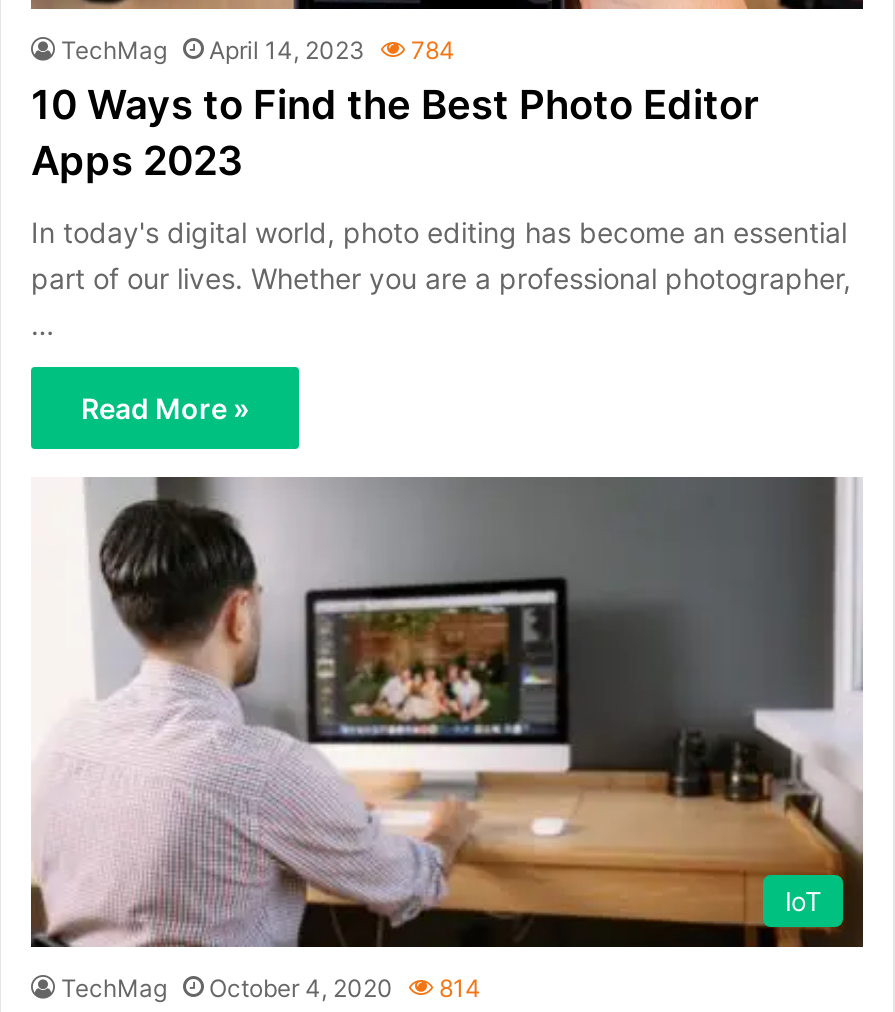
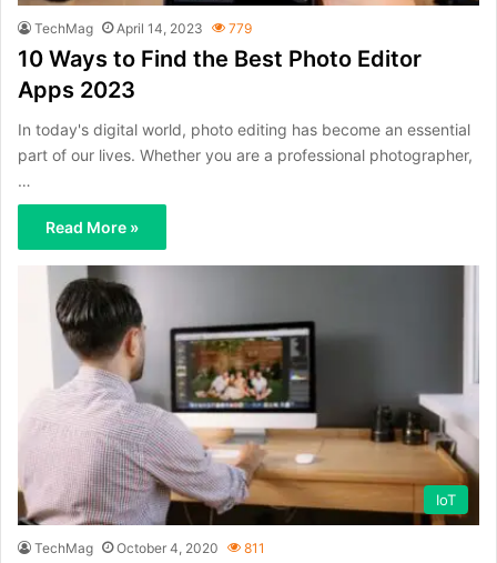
[61,35,455,65] TechMag April 14, 2023 784 -> [34,20,252,36] TechMag April 14, 2023 779
[61,973,481,1003] TechMag October 4, 2020 814 -> [34,540,265,557] TechMag October 4, 2020 811

